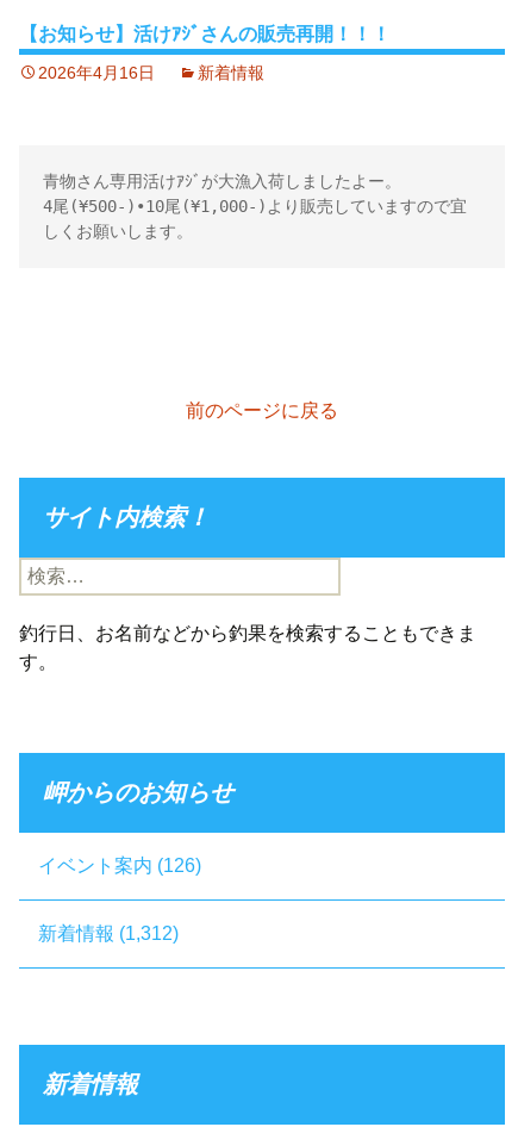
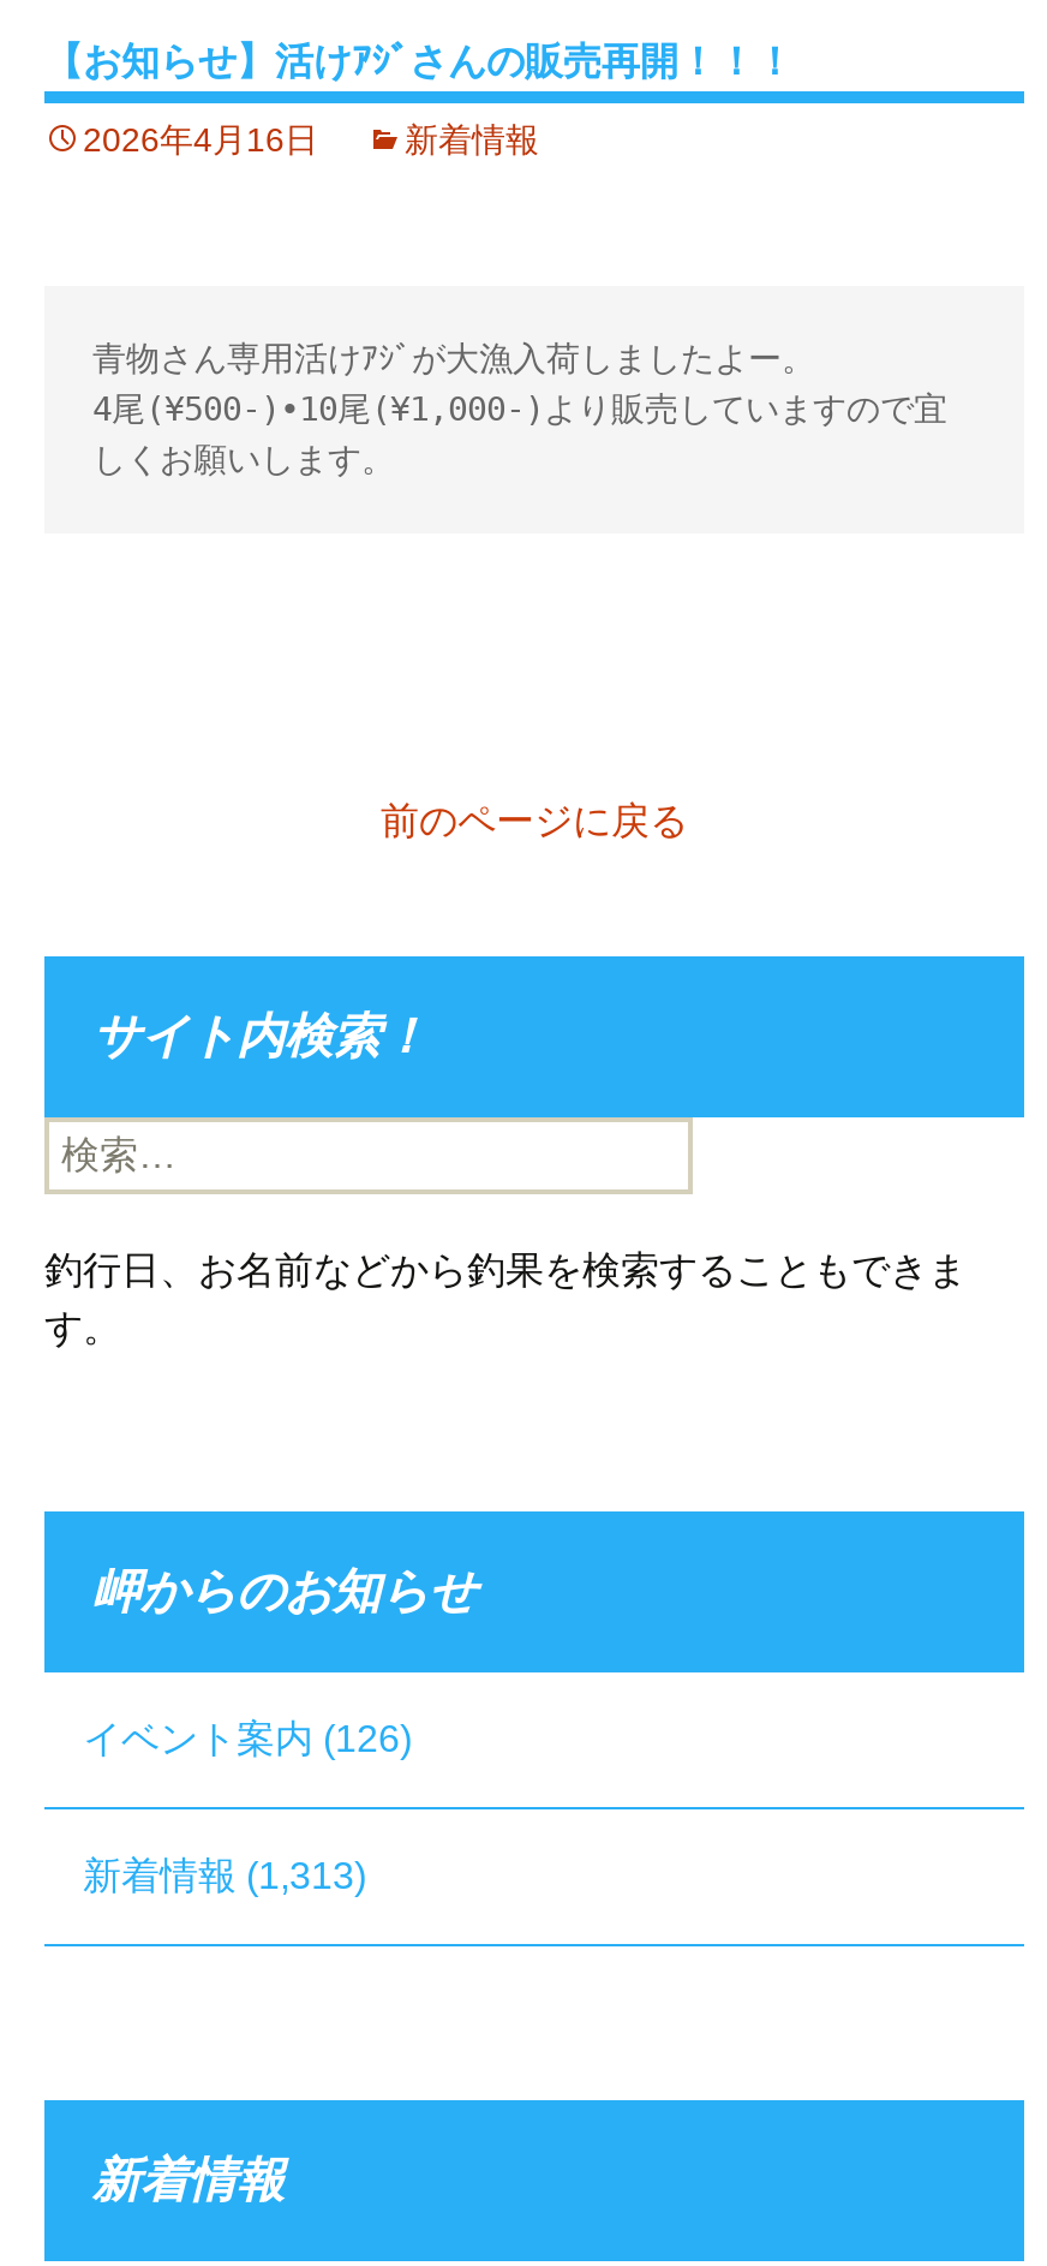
[38,923,179,944] 新着情報(1,312) -> [83,1855,366,1896] 新着情報(1,313)

